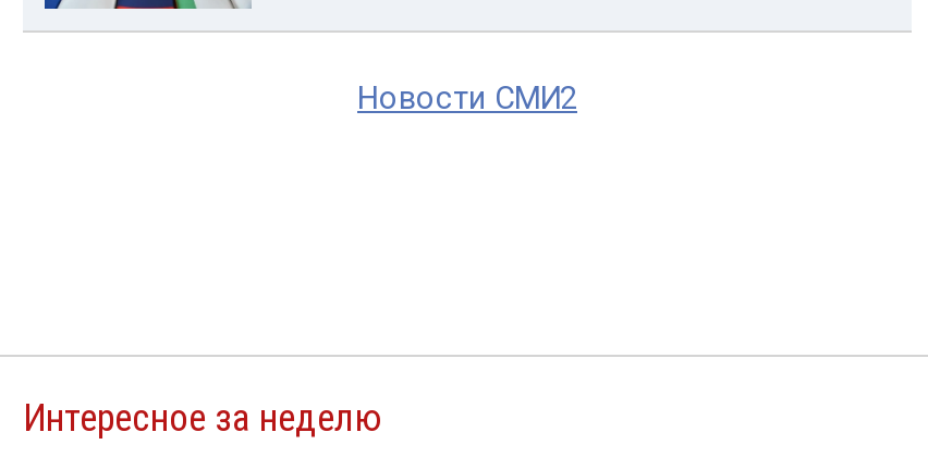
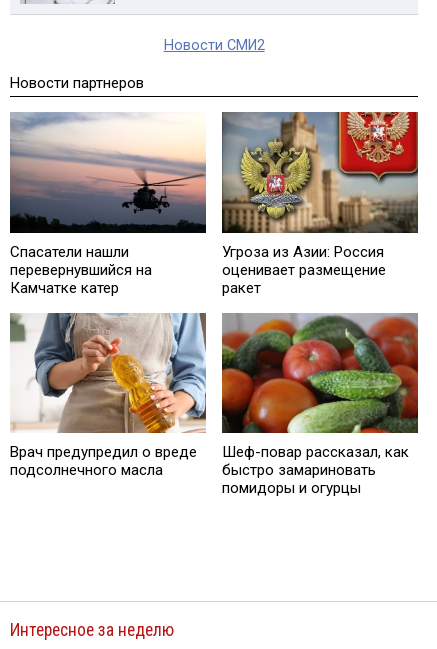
none -> [9,111,207,297] [image] | Спасатели нашли | перевернувшийся на | Камчатке катер
none -> [9,312,207,479] [image] | Врач предупредил о вреде | подсолнечного масла
none -> [10,74,144,92] Новости партнеров
none -> [221,111,419,297] [image] | Угроза из Азии: Россия | оценивает размещение | ракет
none -> [221,313,419,497] [image] | Шеф-повар рассказал, как | быстро замариновать | помидоры и огурцы

